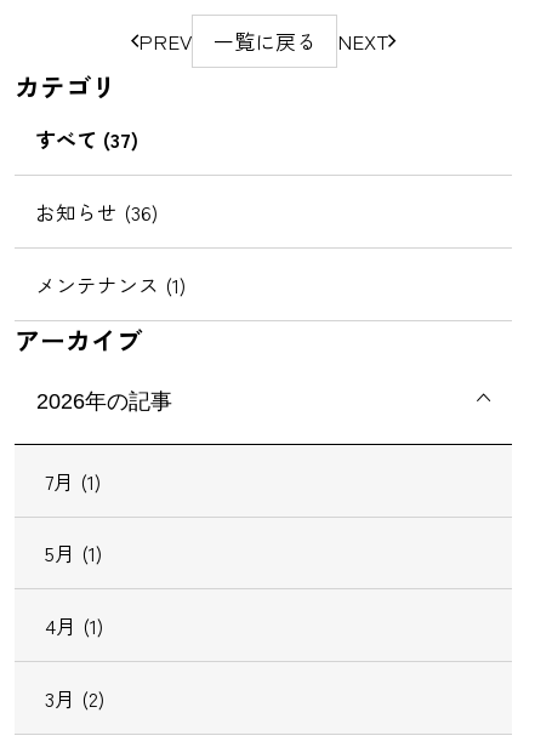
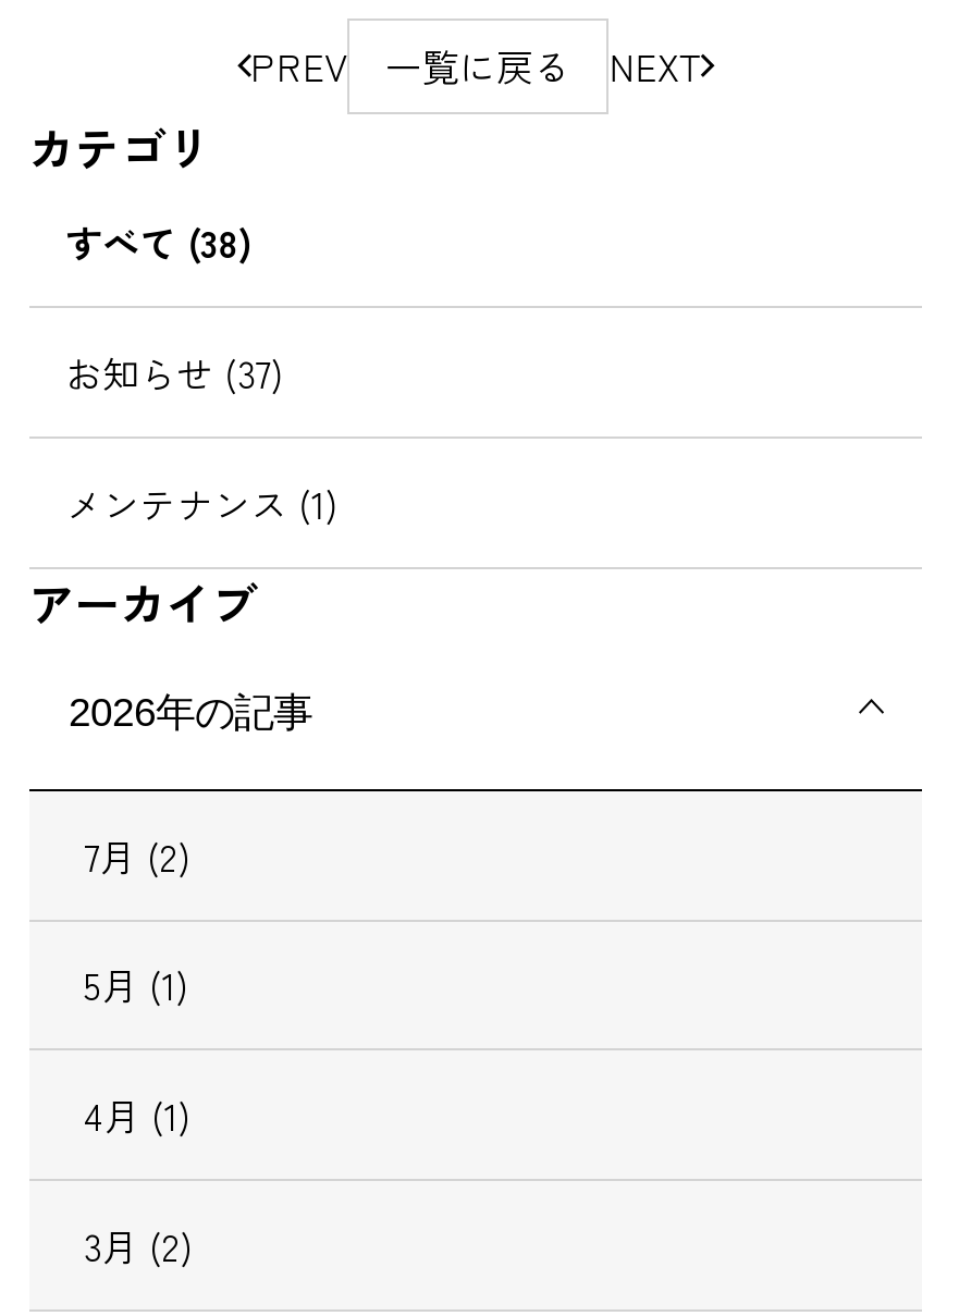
[35,124,138,154] すべて (37) -> [66,215,251,270] すべて (38)
[35,197,157,227] お知らせ (36) -> [66,346,281,400] お知らせ (37)
[45,465,101,495] 7月 (1) -> [84,827,188,882] 7月 (2)

